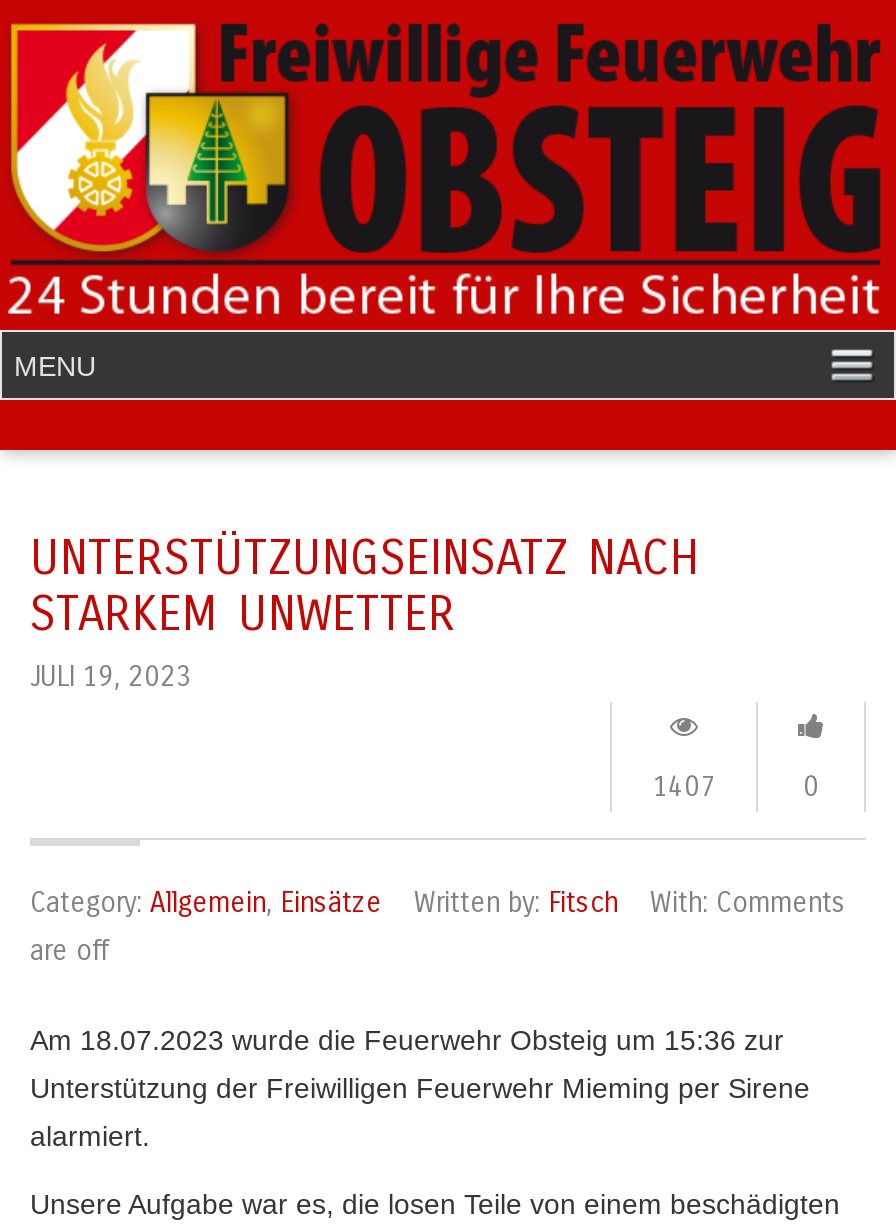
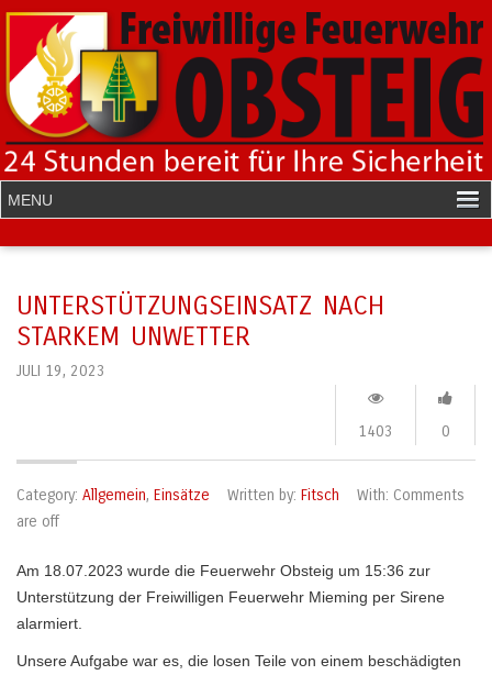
[652,771,716,805] 1407 -> [358,422,393,441] 1403

